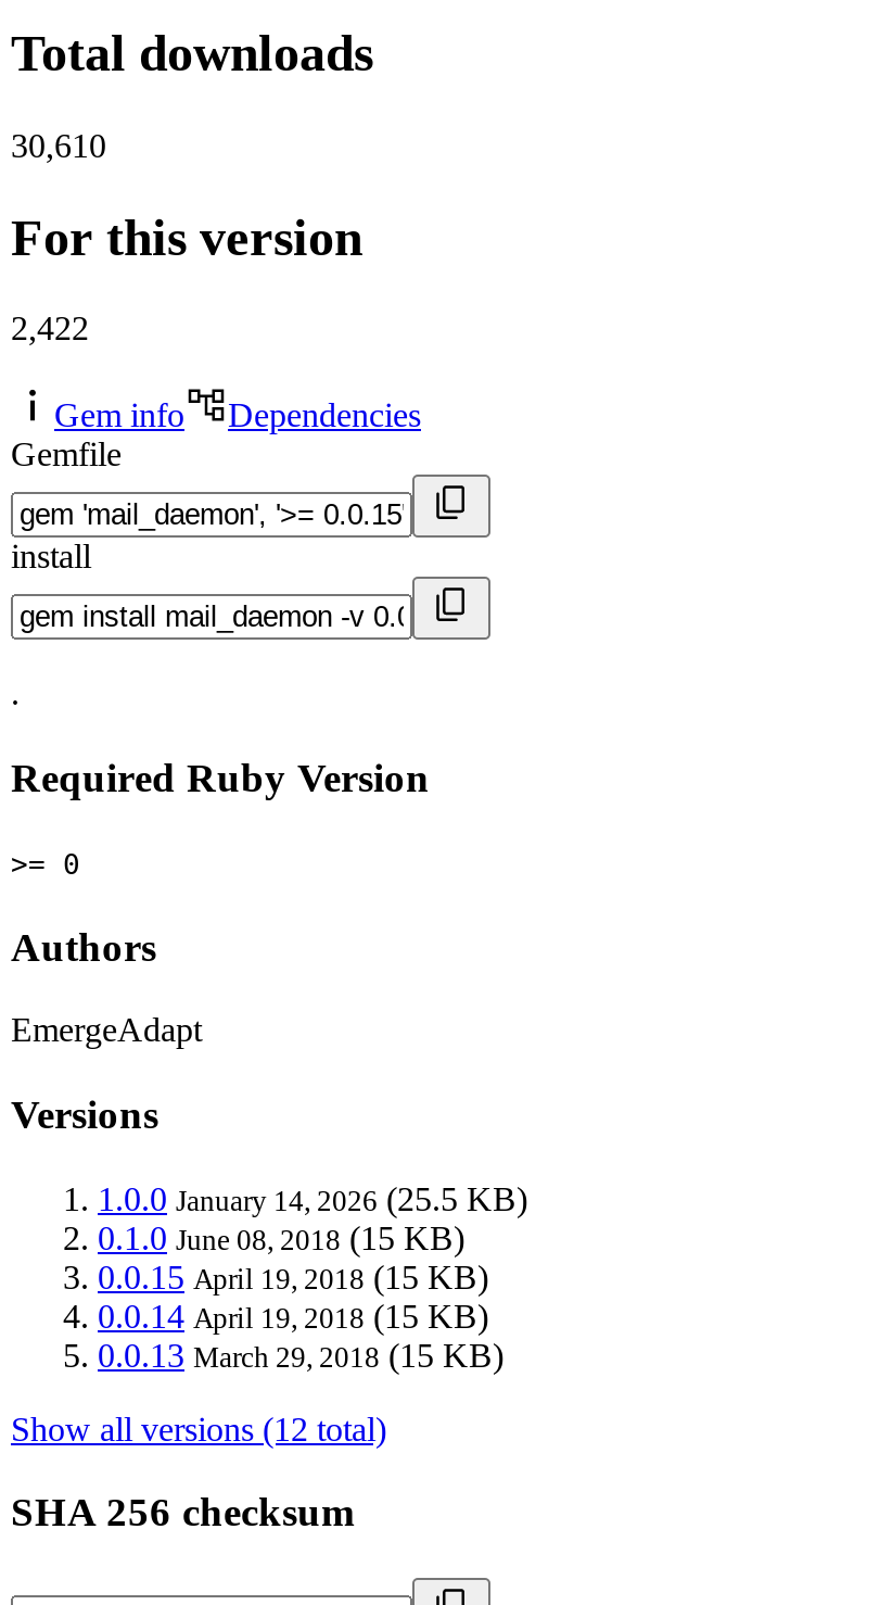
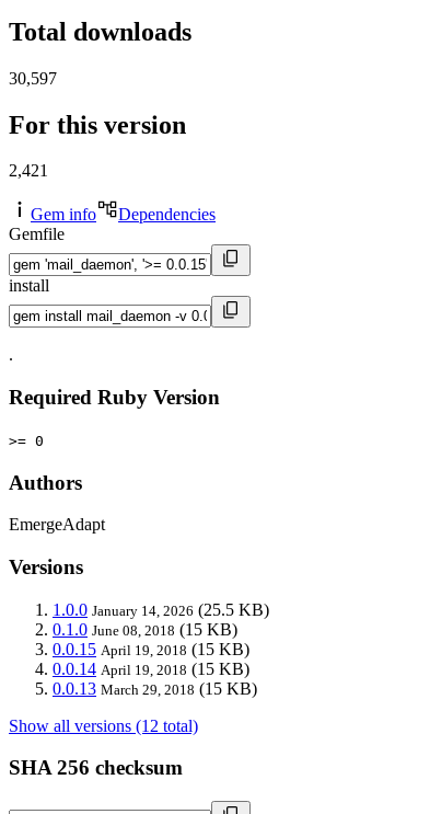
[11,126,106,163] 30,610 -> [9,69,57,87] 30,597
[11,310,89,347] 2,422 -> [9,161,48,180] 2,421

